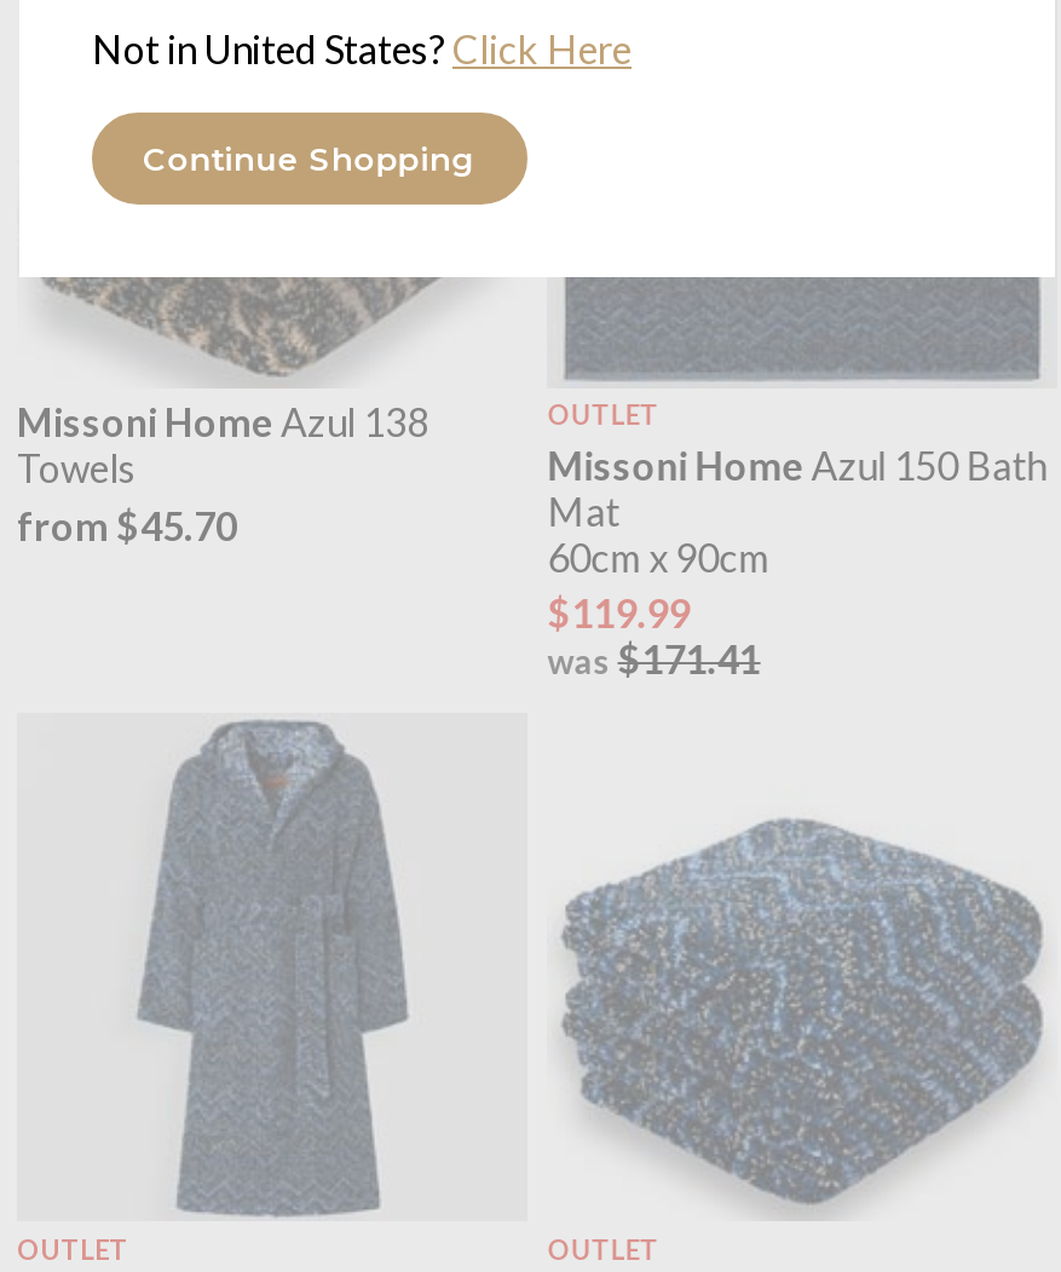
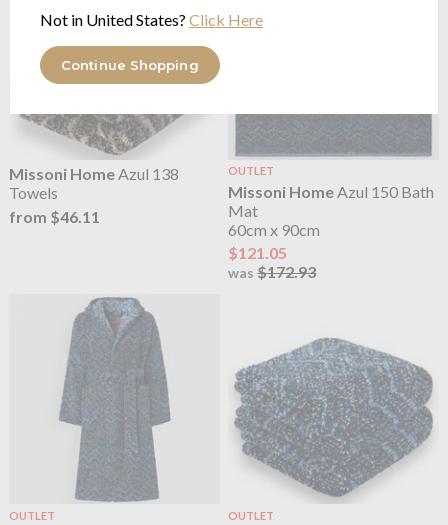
[17,501,237,547] from $45.70 -> [9,206,100,225] from $46.11
[548,589,690,635] $119.99 -> [228,243,287,262] $121.05
[548,635,760,681] was $171.41 -> [228,262,316,281] was $172.93

